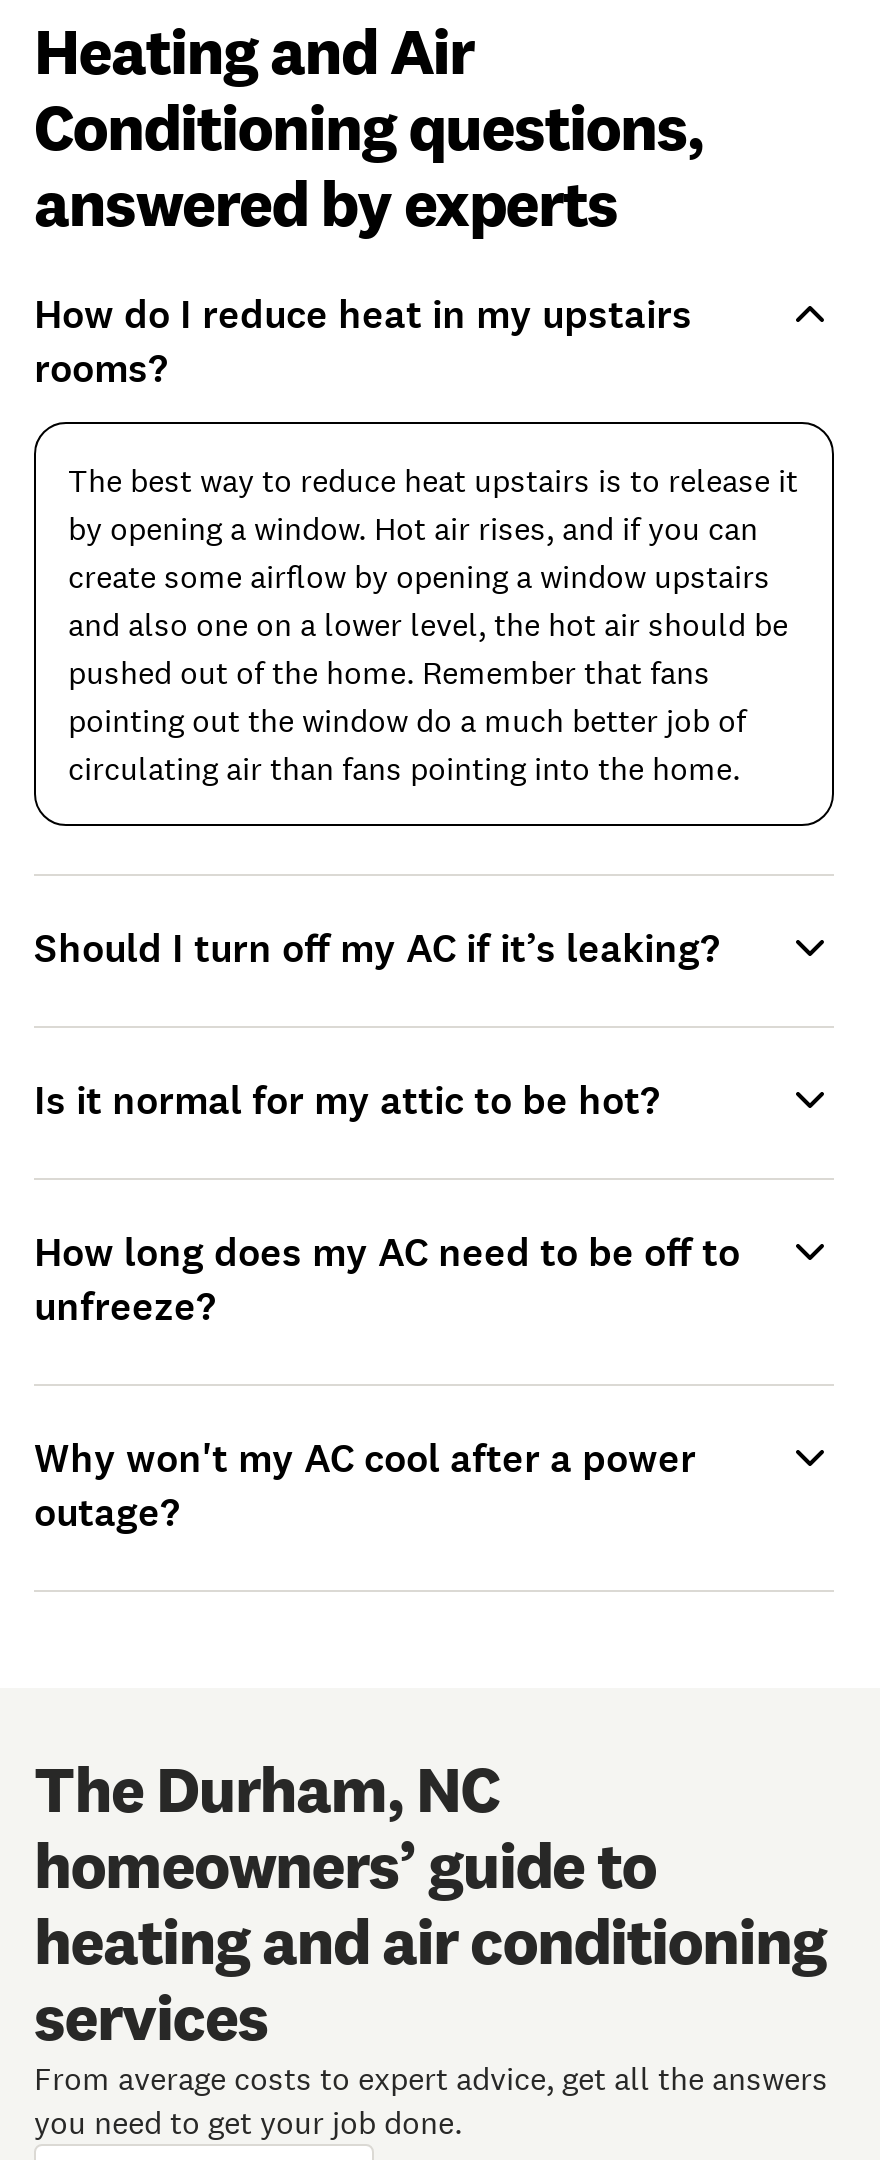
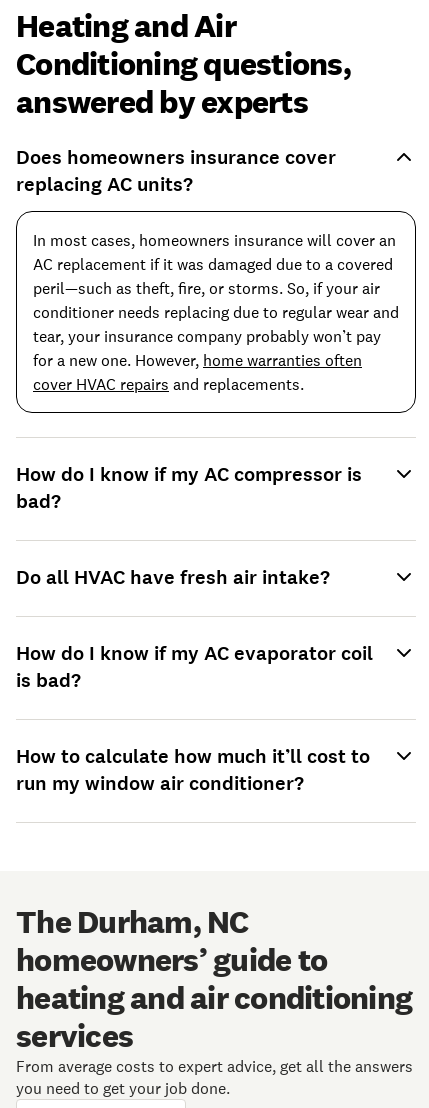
[34,290,692,396] How do I reduce heat in my upstairs | rooms? -> [16,145,336,198] Does homeowners insurance cover | replacing AC units?
[68,460,798,788] The best way to reduce heat upstairs is to release it | by opening a window. Hot air rises, and if you can | create some airflow by opening a window upstairs | and also one on a lower level, the hot air should be | pushed out of the home. Remember that fans | pointing out the window do a much better job of | circulating air than fans pointing into the home. -> [33,230,399,394] In most cases, homeowners insurance will cover an | AC replacement if it was damaged due to a covered | peril—such as theft, fire, or storms. So, if your air | conditioner needs replacing due to regular wear and | tear, your insurance company probably won’t pay | for a new one. However, home warranties often | cover HVAC repairs and replacements.
[34,924,720,976] Should I turn off my AC if it’s leaking? -> [16,462,362,515] How do I know if my AC compressor is | bad?
[34,1076,660,1128] Is it normal for my attic to be hot? -> [16,565,330,591] Do all HVAC have fresh air intake?
[34,1228,740,1334] How long does my AC need to be off to | unfreeze? -> [16,641,373,694] How do I know if my AC evaporator coil | is bad?
[34,1434,696,1540] Why won't my AC cool after a power | outage? -> [16,744,370,797] How to calculate how much it’ll cost to | run my window air conditioner?

